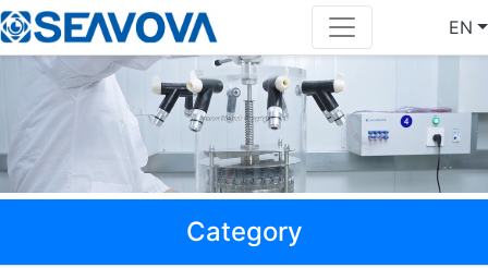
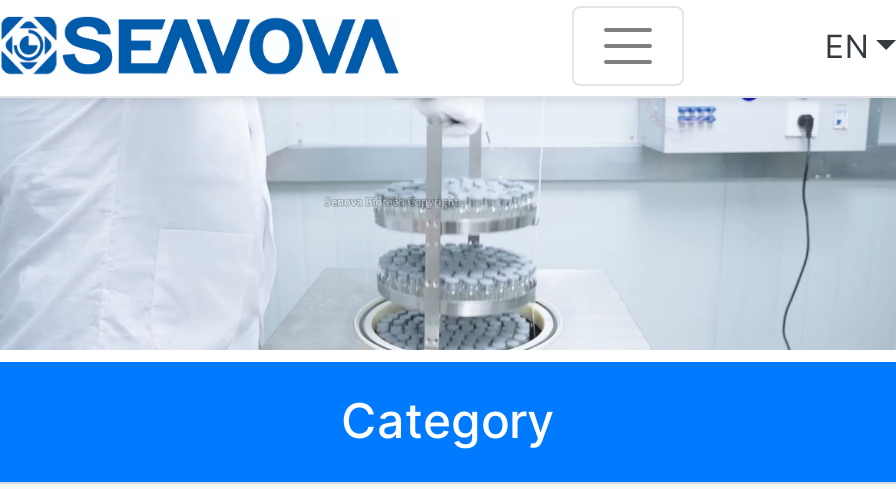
[3,56,485,193] [image] -> [6,96,890,348] [image]

